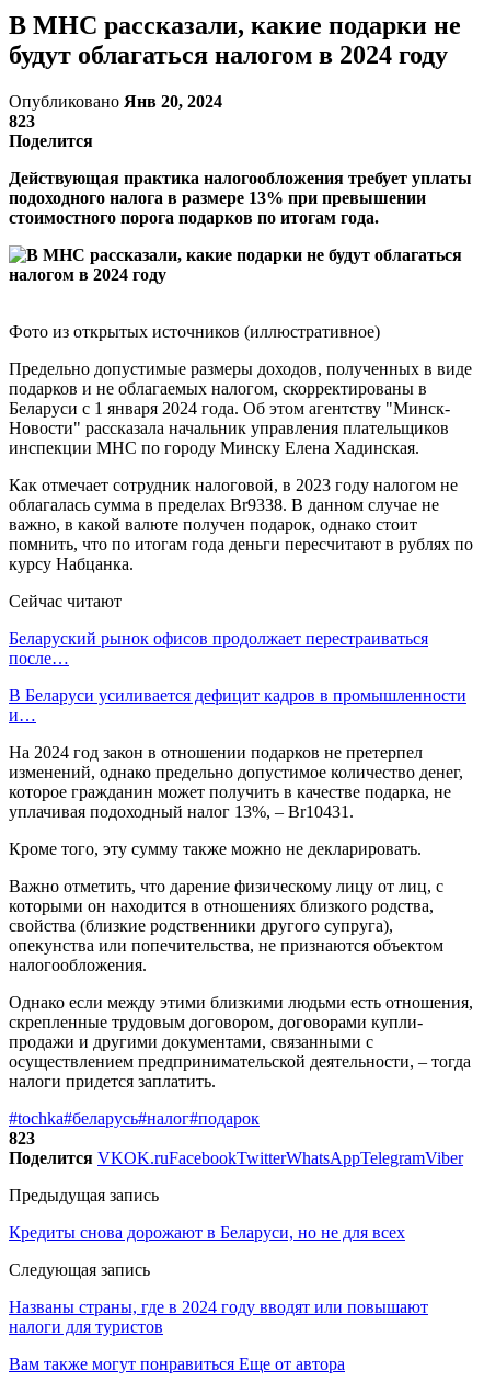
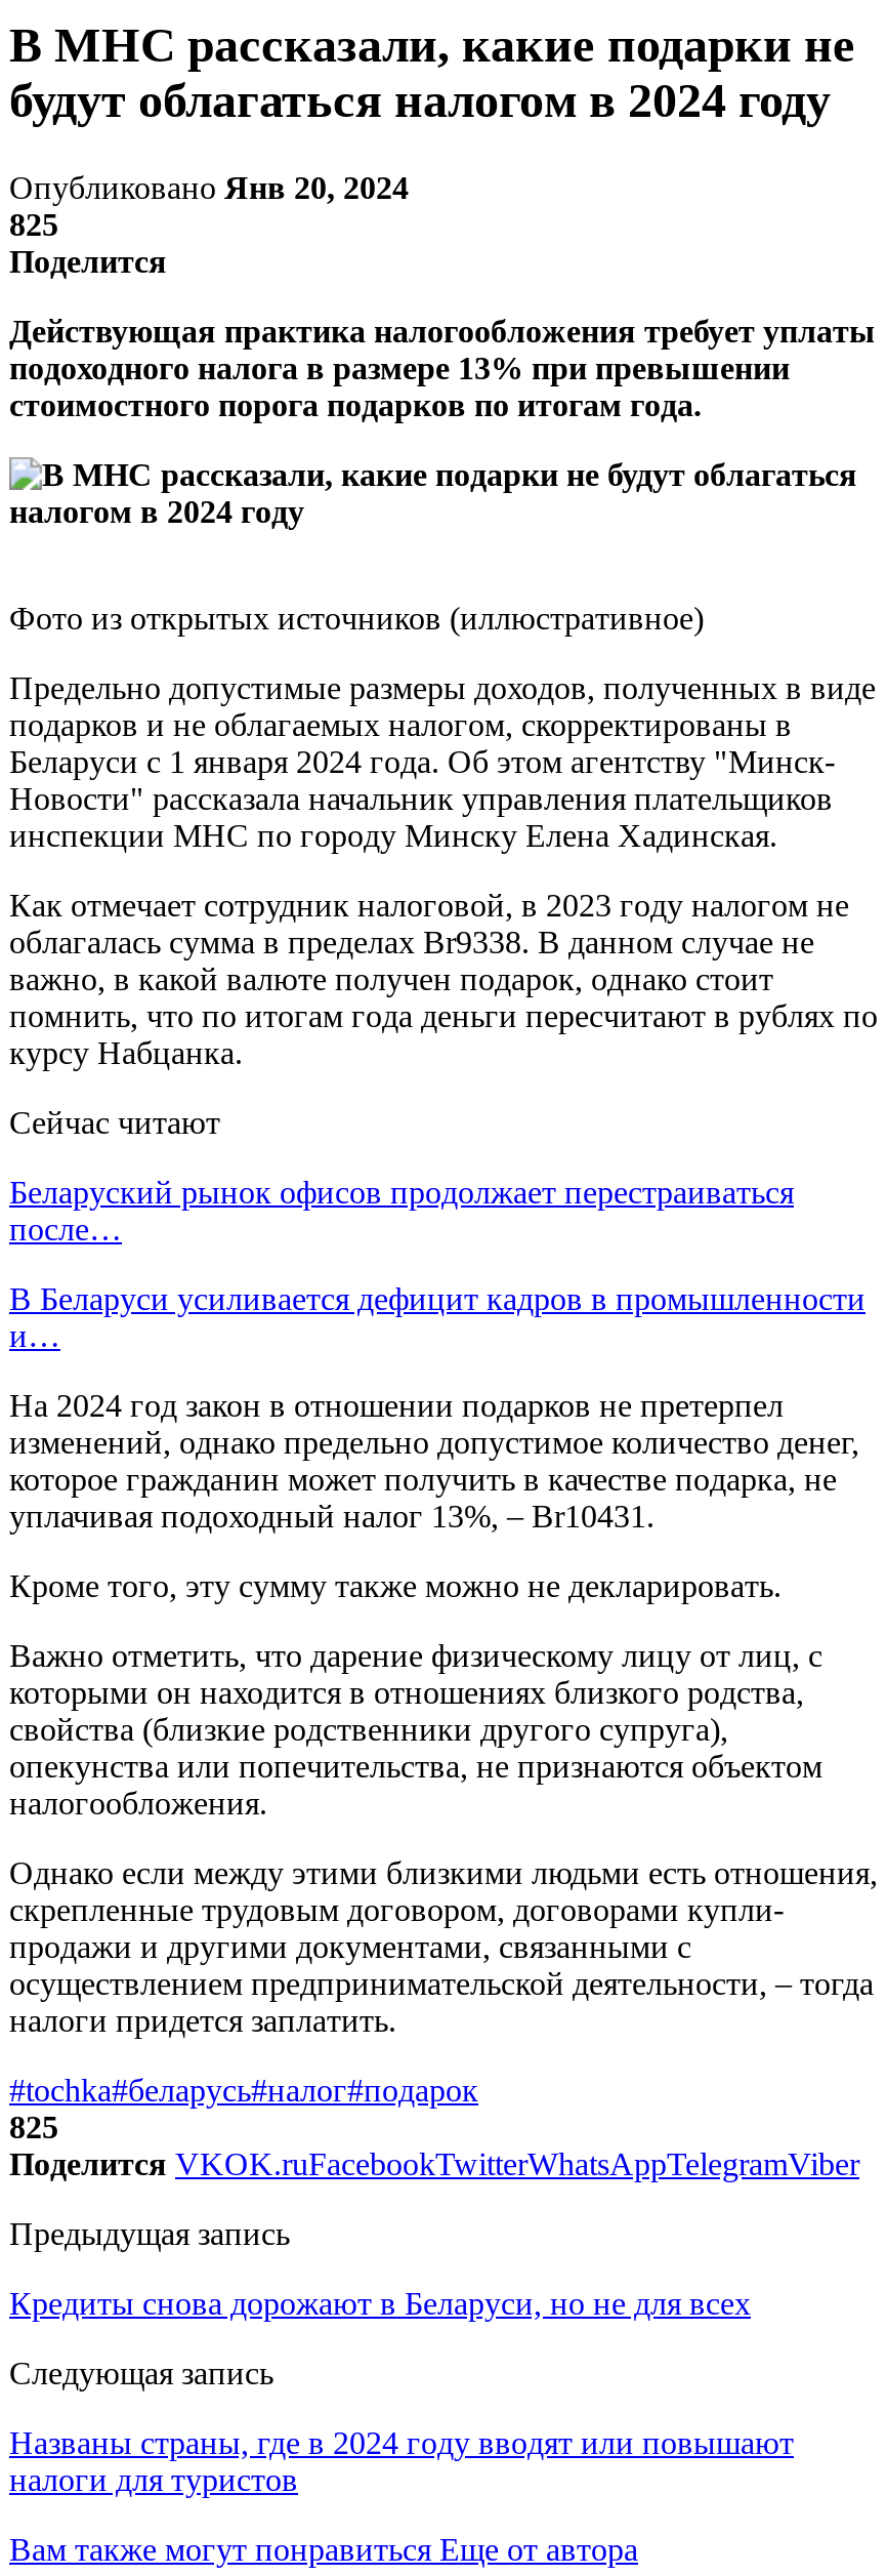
[9,112,35,130] 823 -> [9,207,58,242] 825
[9,1129,35,1147] 823 -> [9,2109,58,2144] 825

